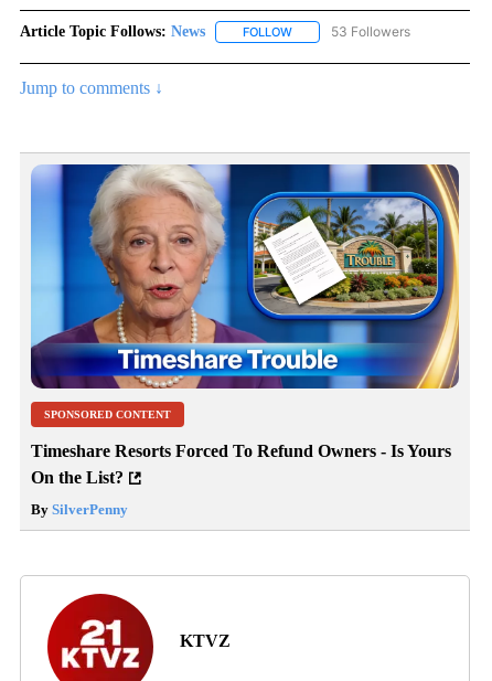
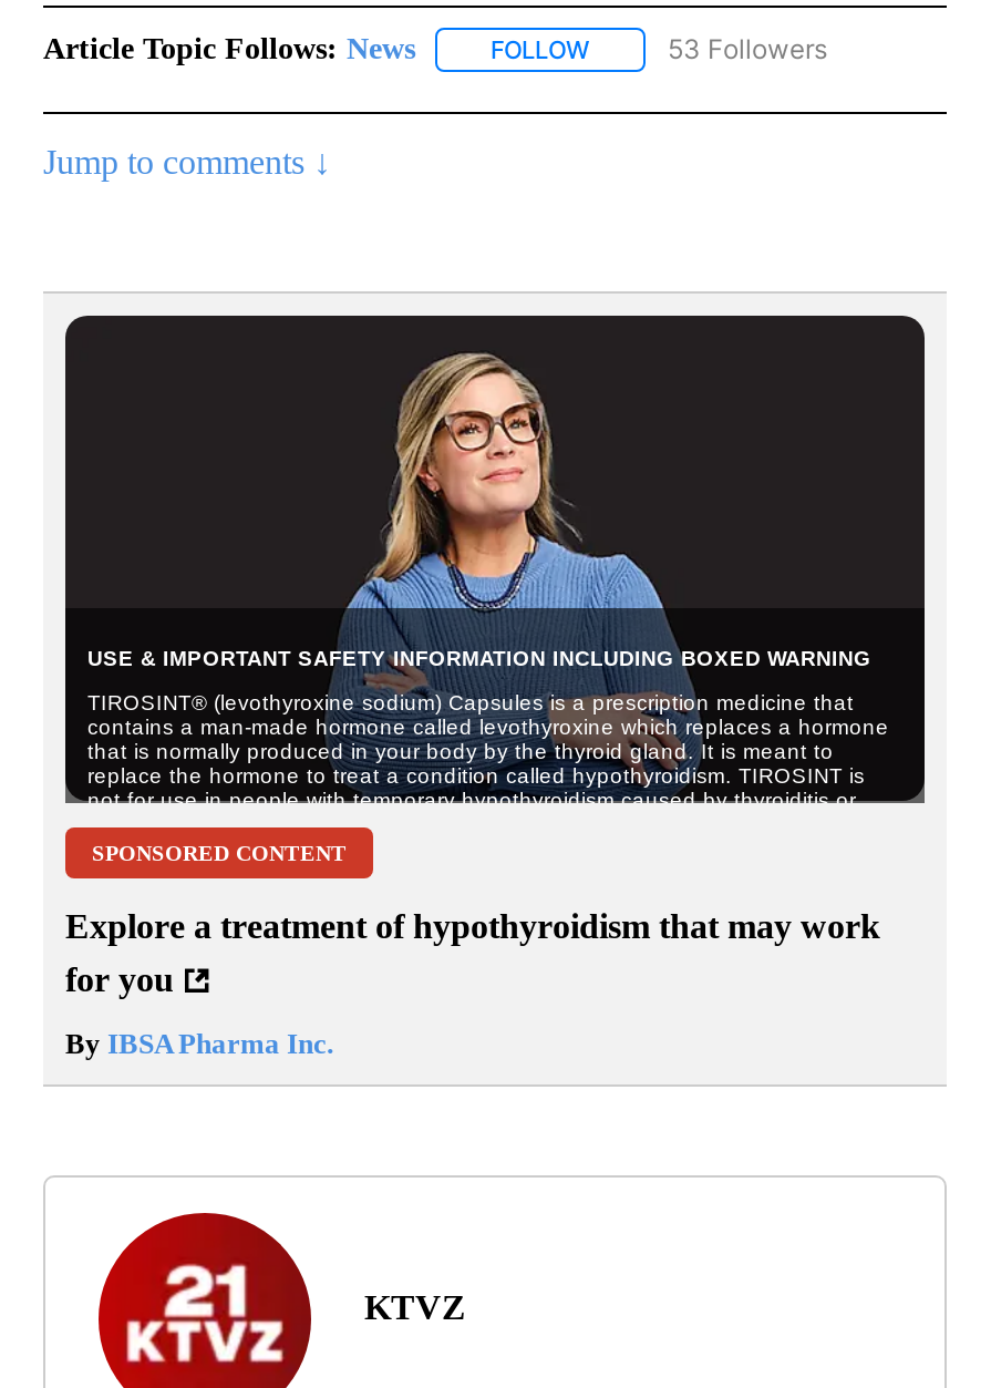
[30,163,460,390] [image] -> [63,313,927,805] [image]
[31,441,451,487] Timeshare Resorts Forced To Refund Owners - Is Yours | On the List? -> [65,907,880,998] Explore a treatment of hypothyroidism that may work | for you
[31,501,128,518] By SilverPenny -> [65,1026,333,1060] By IBSA Pharma Inc.

